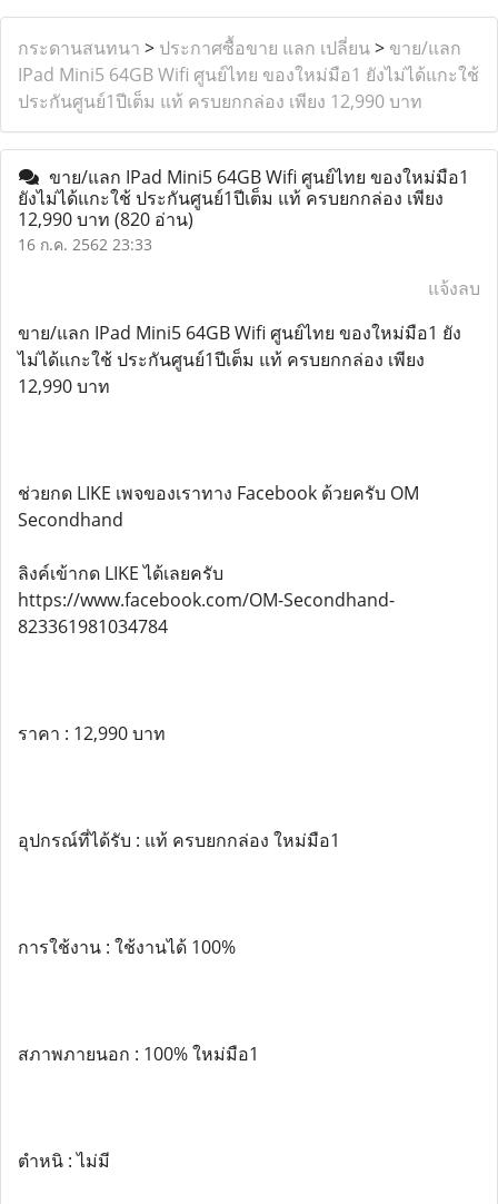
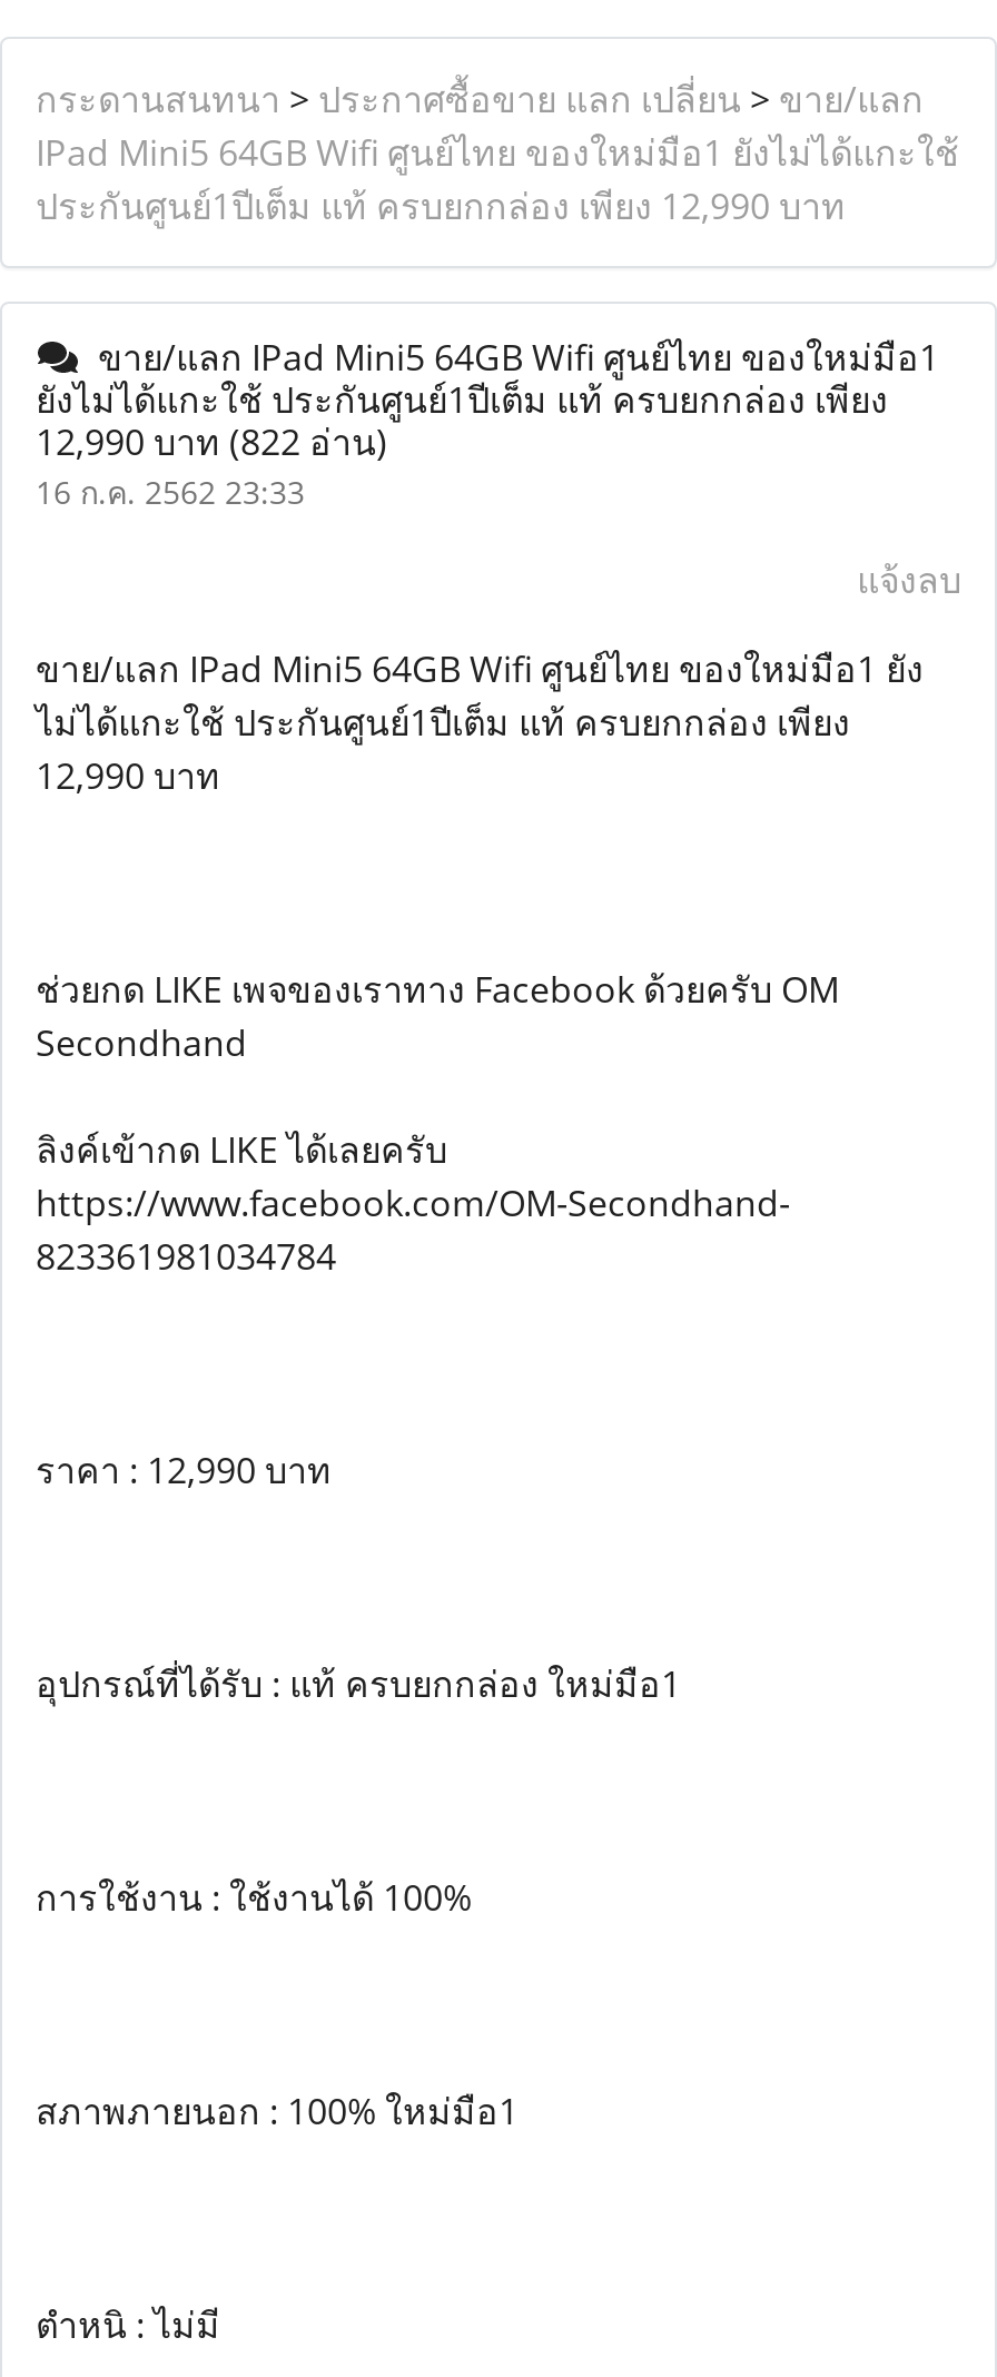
[18,207,193,231] 12,990 บาท(820 อ่าน) -> [36,417,387,466] 12,990 บาท(822 อ่าน)

